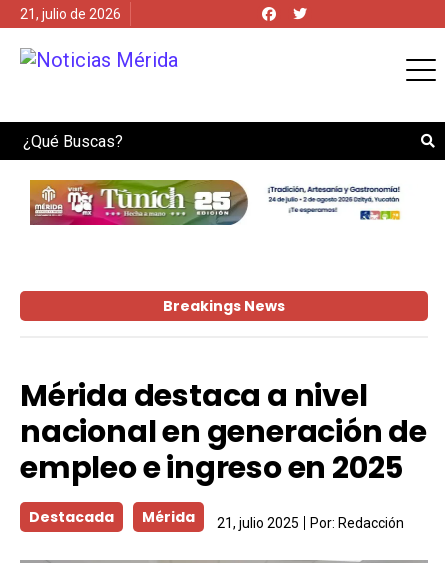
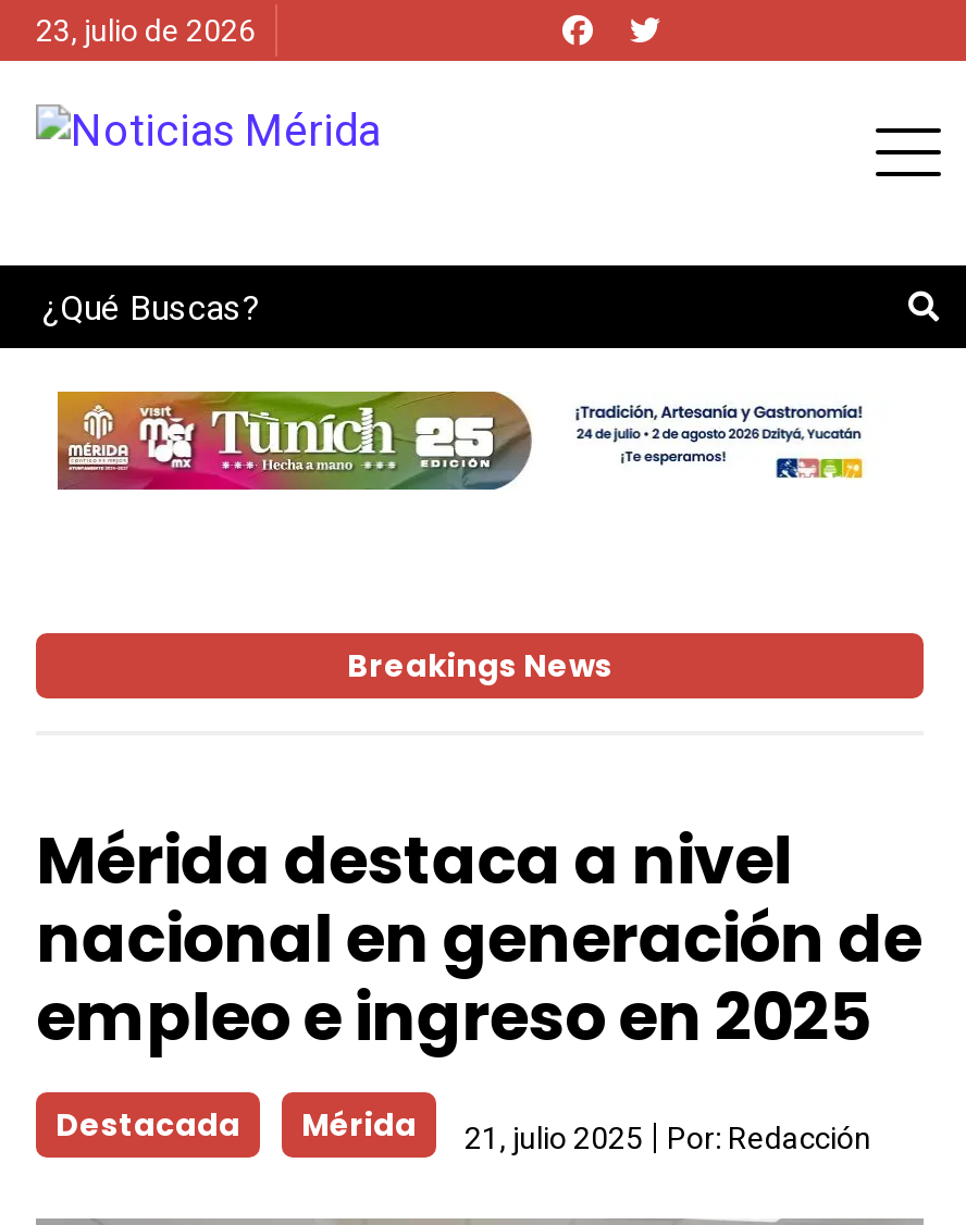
[20,6,121,22] 21, julio de 2026 -> [36,13,256,48] 23, julio de 2026

